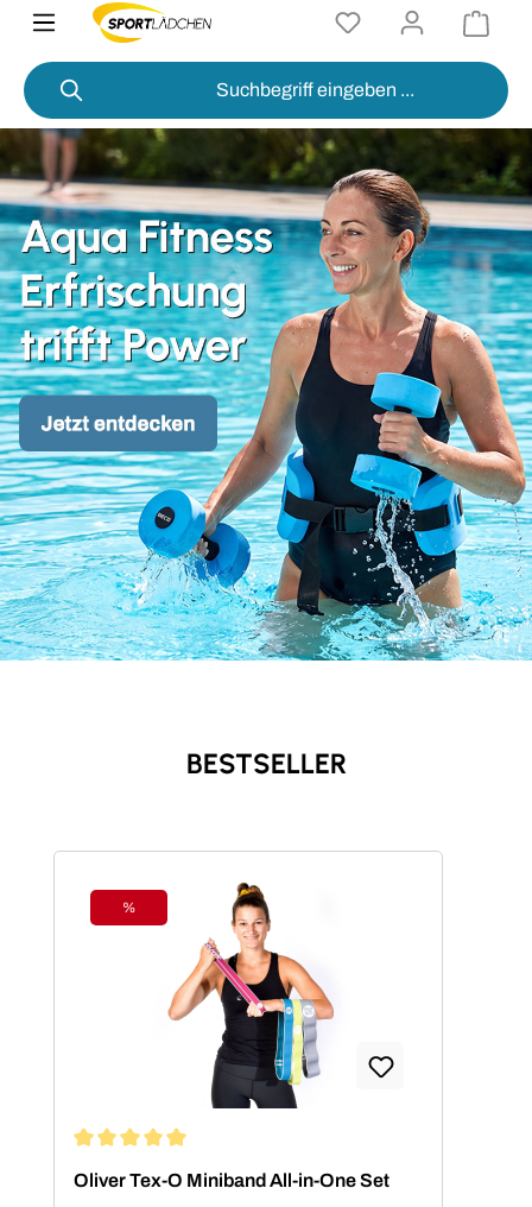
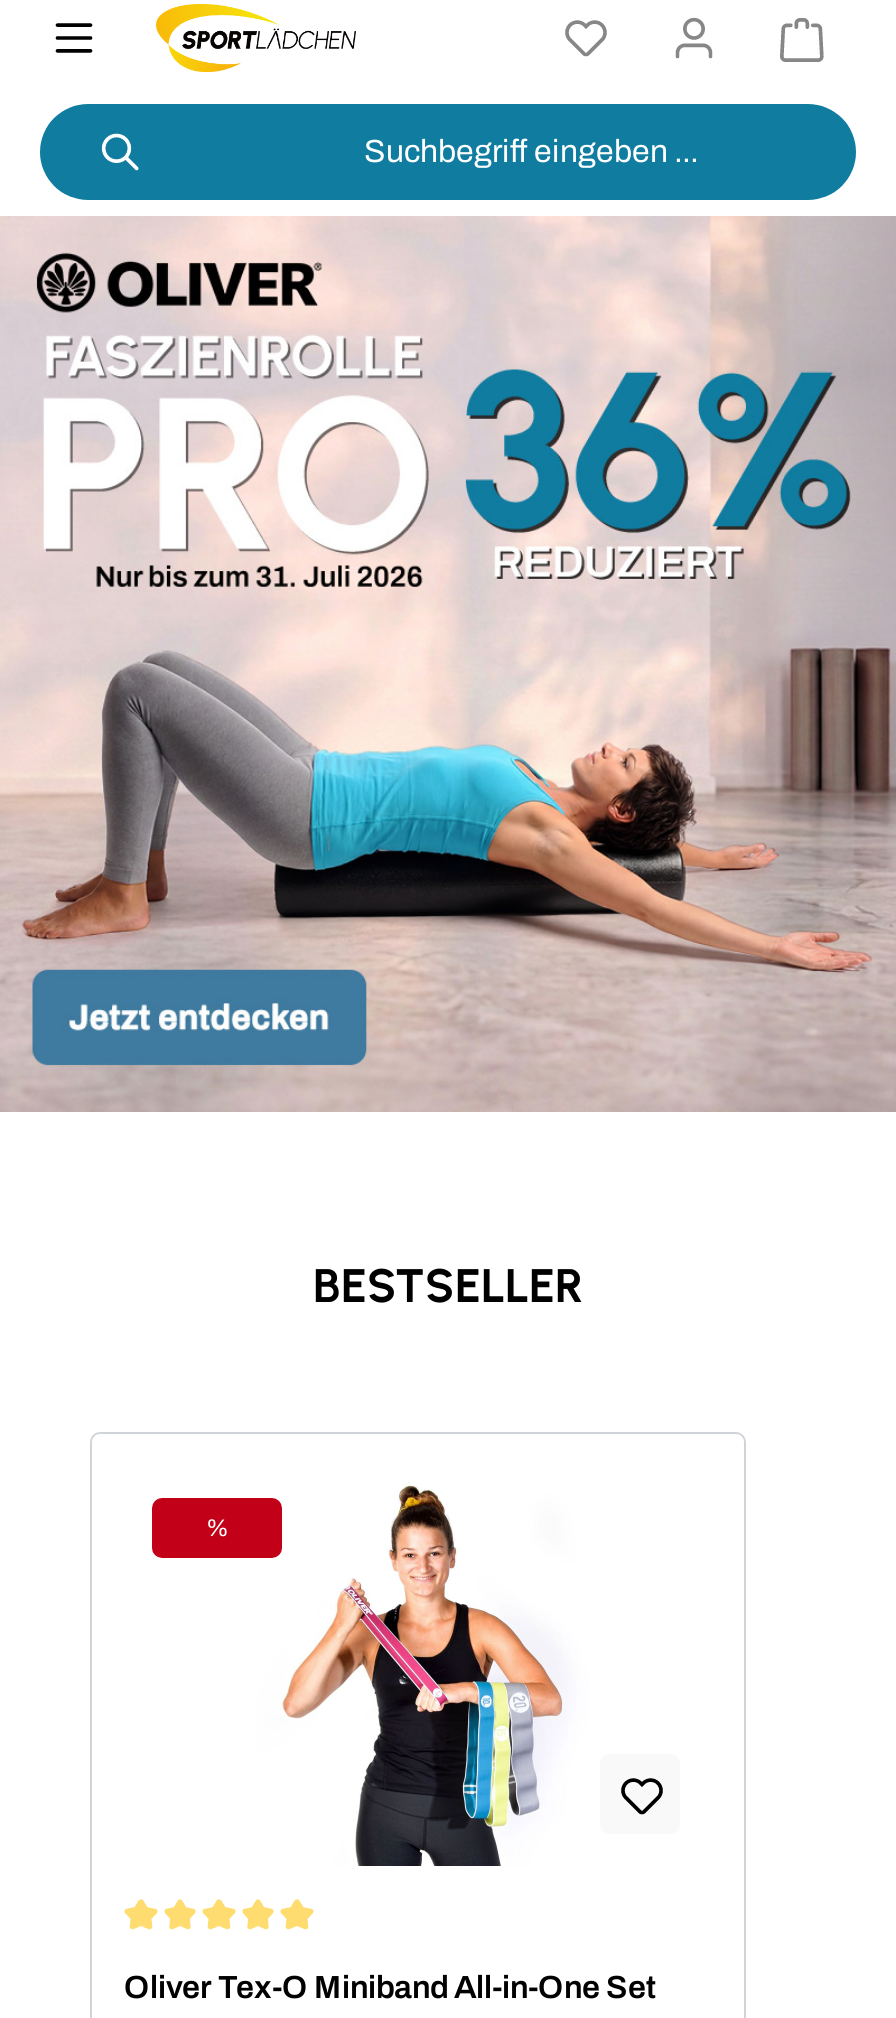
[4,127,528,662] [image] -> [6,216,890,1112] [image]

